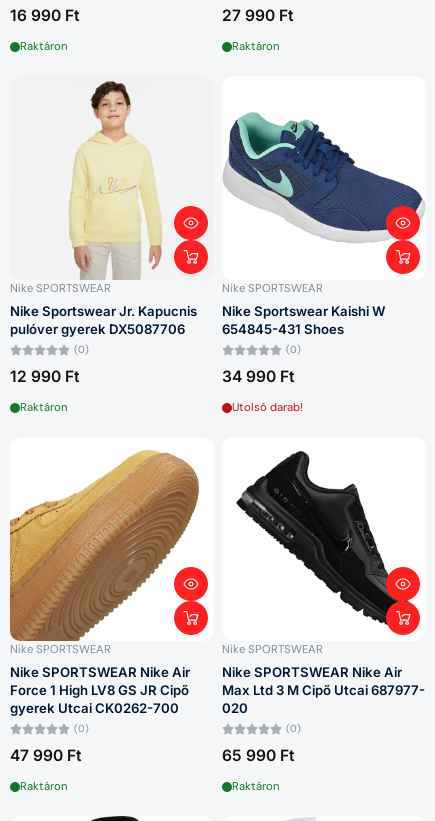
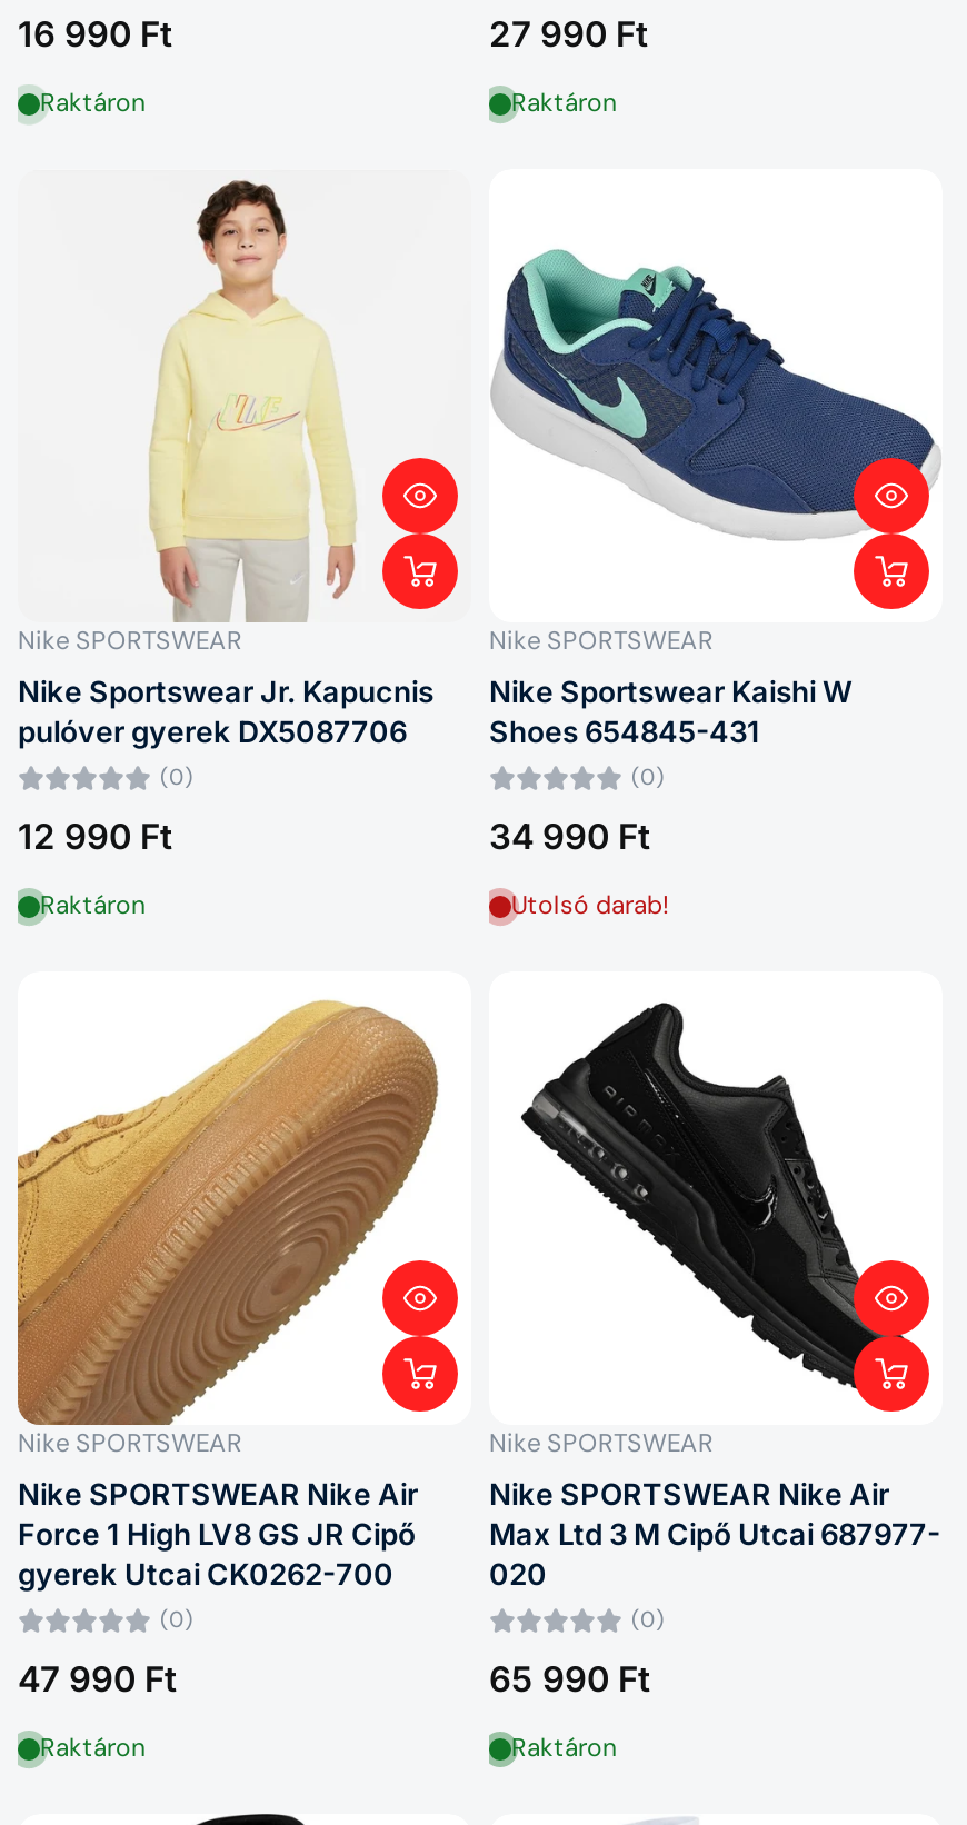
[222,321,344,337] 654845-431 Shoes -> [489,714,760,750] Shoes 654845-431

